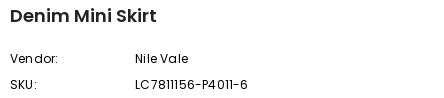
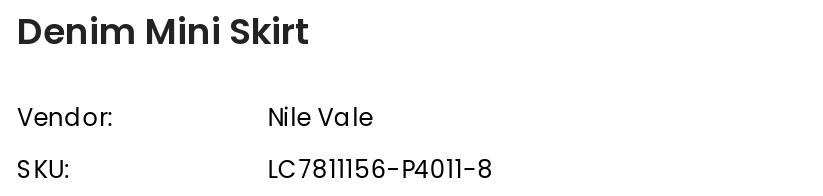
[135,76,249,93] LC7811156-P4011-6 -> [267,153,494,187] LC7811156-P4011-8

